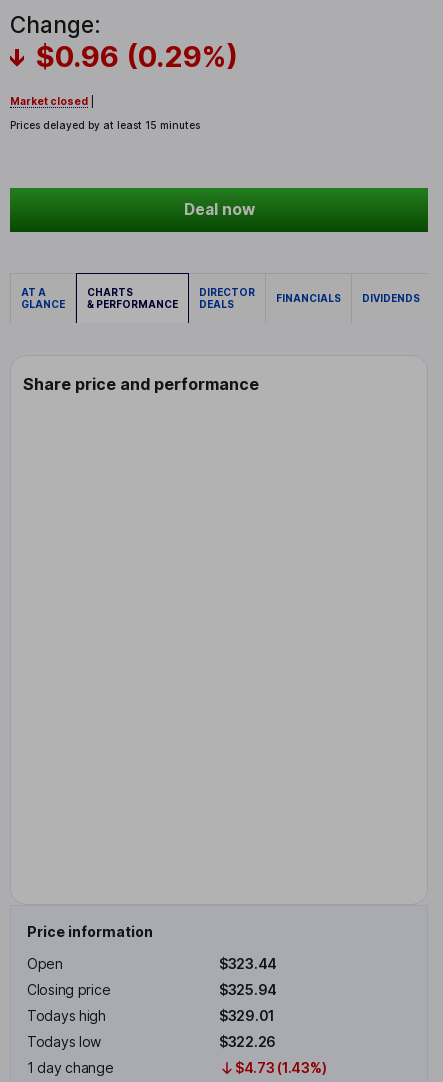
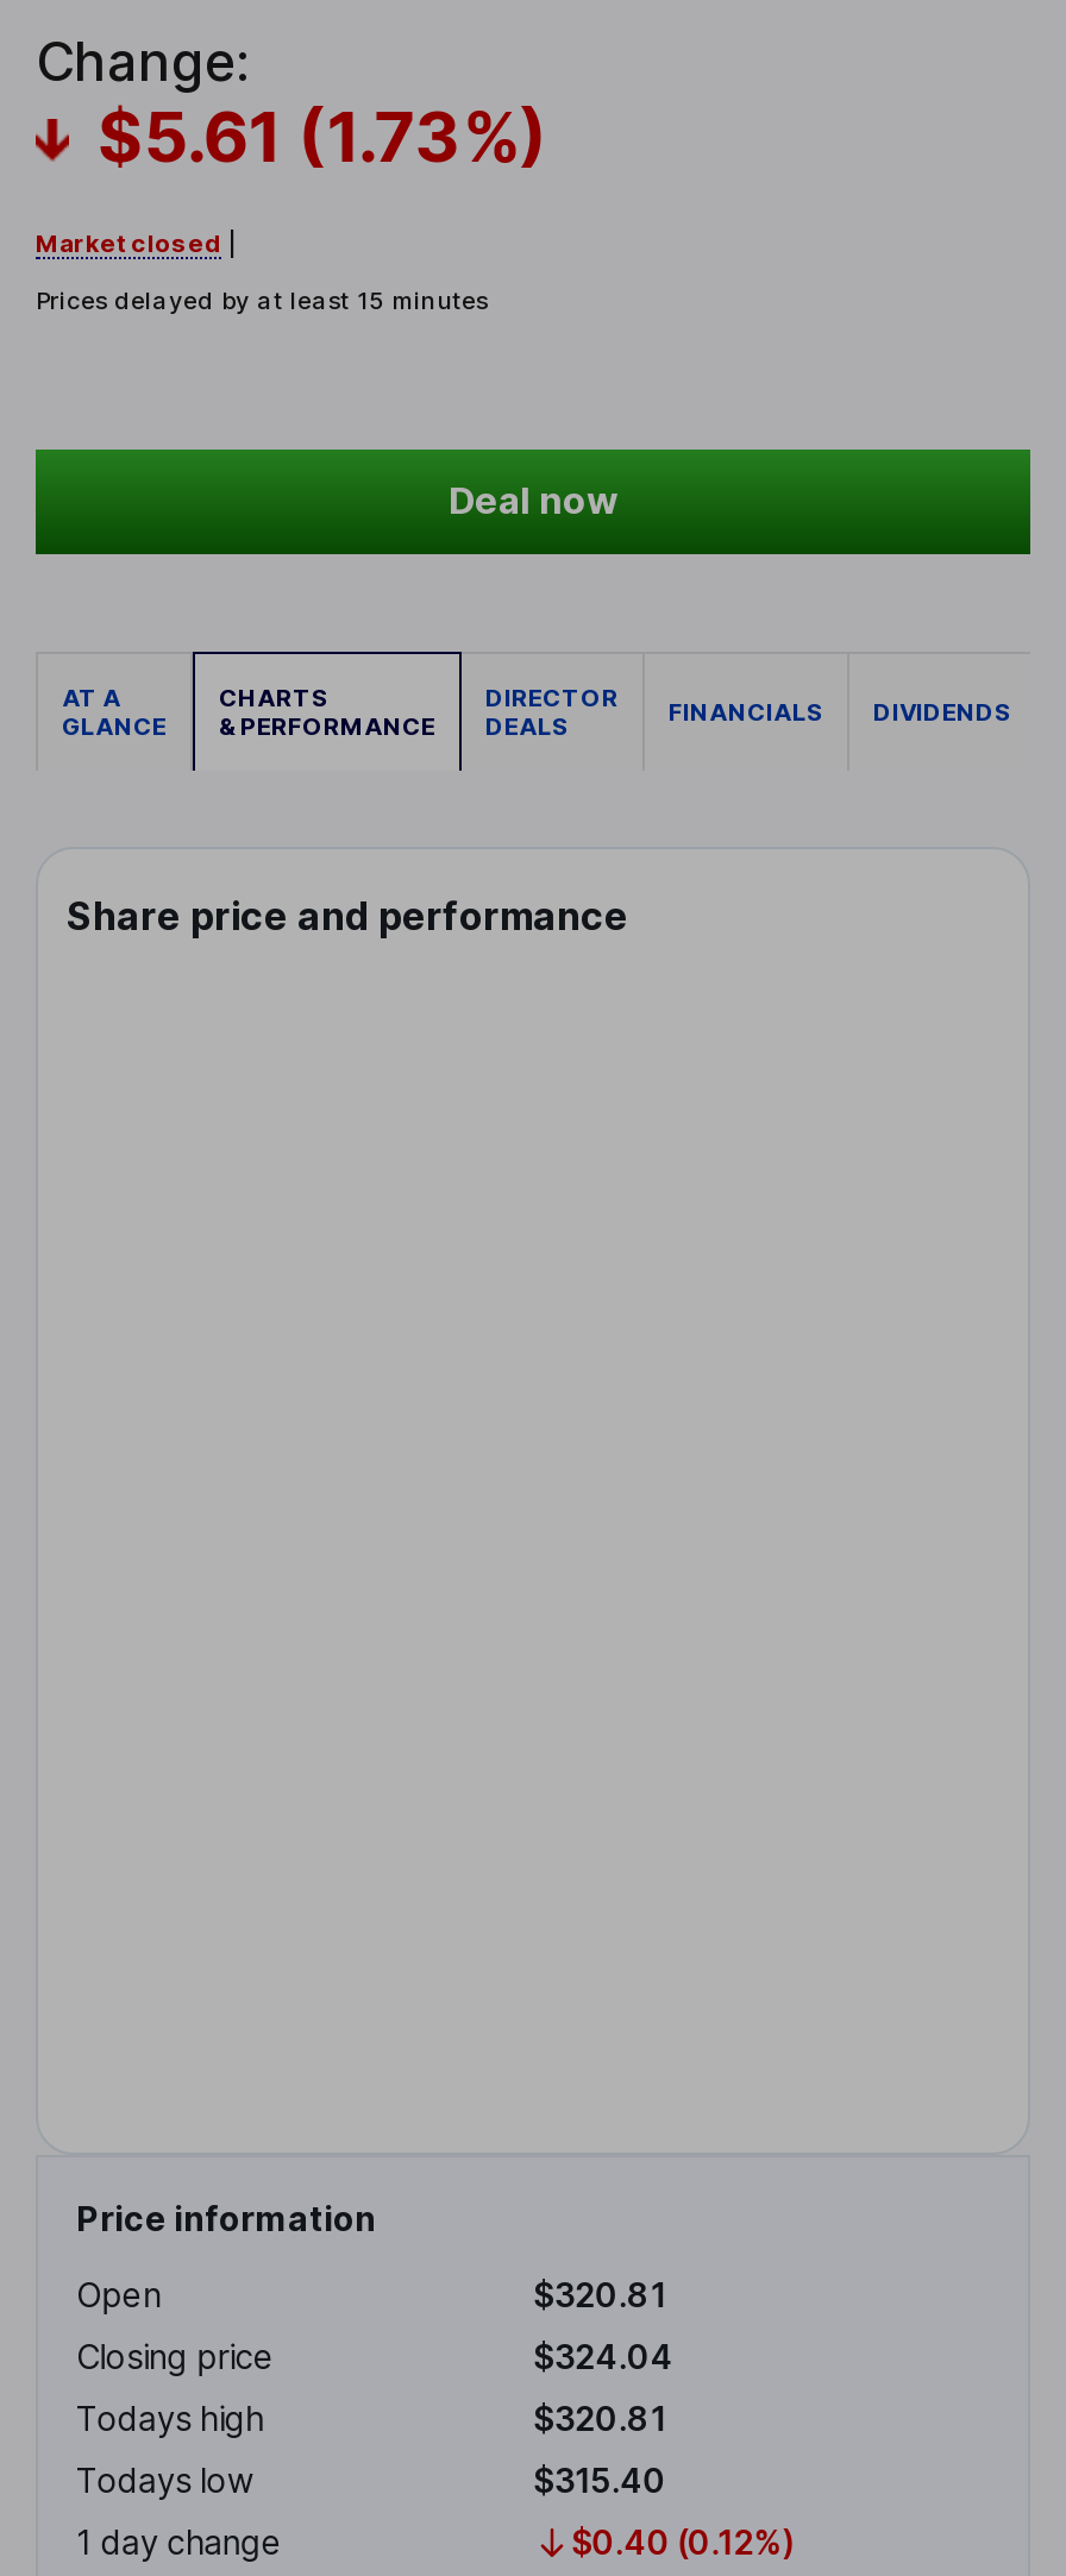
[36,39,238,74] $0.96 (0.29%) -> [98,96,548,179] $5.61 (1.73%)
[219,955,277,972] $323.44 -> [533,2273,666,2313] $320.81
[219,981,277,998] $325.94 -> [533,2335,673,2375] $324.04
[219,1007,275,1024] $329.01 -> [533,2397,666,2437] $320.81
[219,1033,276,1050] $322.26 -> [533,2458,666,2499] $315.40
[235,1059,326,1076] $4.73 (1.43%) -> [571,2520,793,2561] $0.40 (0.12%)

